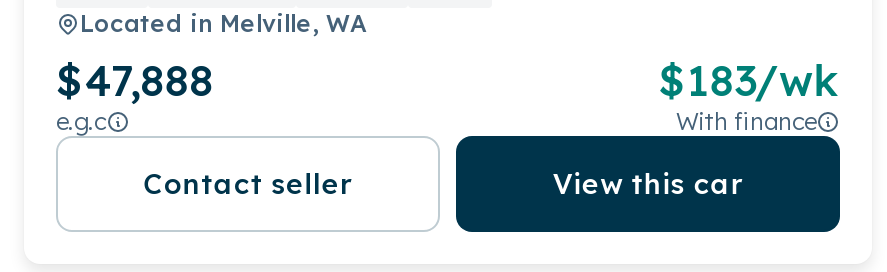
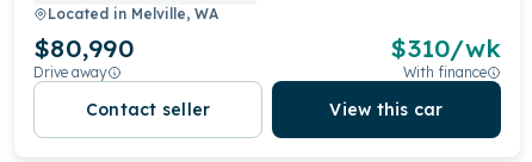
[56,54,214,136] $47,888 | e.g.c -> [33,32,135,81] $80,990 | Drive away
[658,54,840,106] $183/wk -> [390,32,501,63] $310/wk

